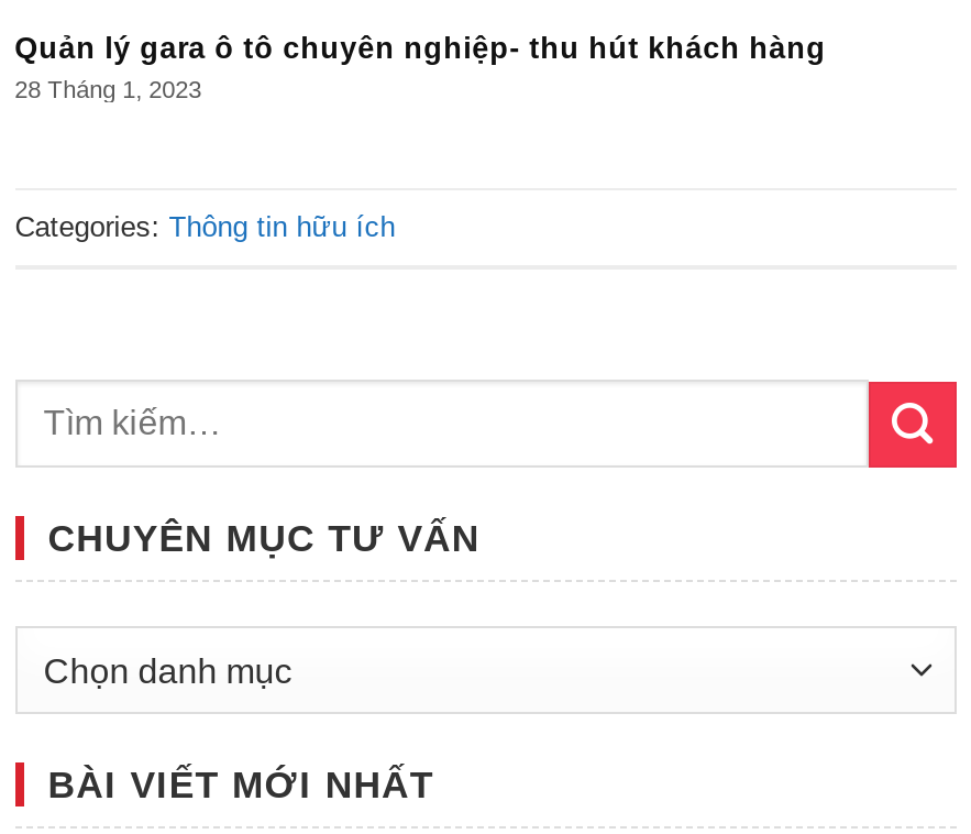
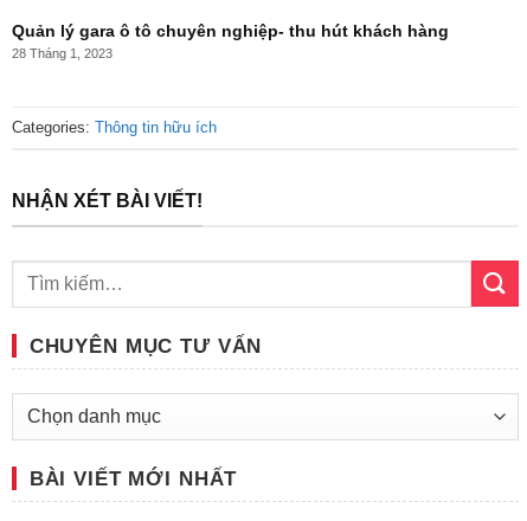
none -> [12,191,202,211] NHẬN XÉT BÀI VIẾT!

